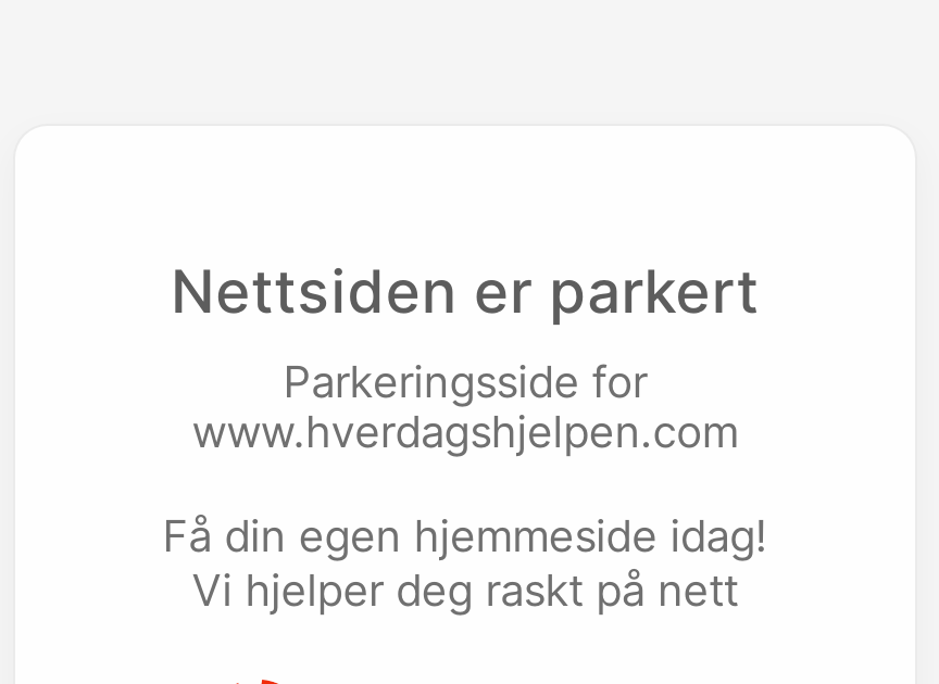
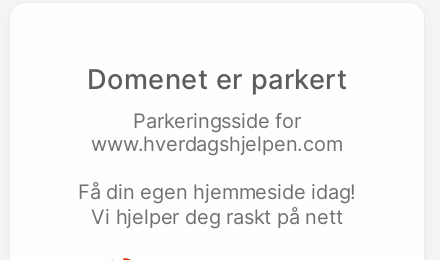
[171,256,759,328] Nettsiden er parkert -> [87,63,347,96] Domenet er parkert

